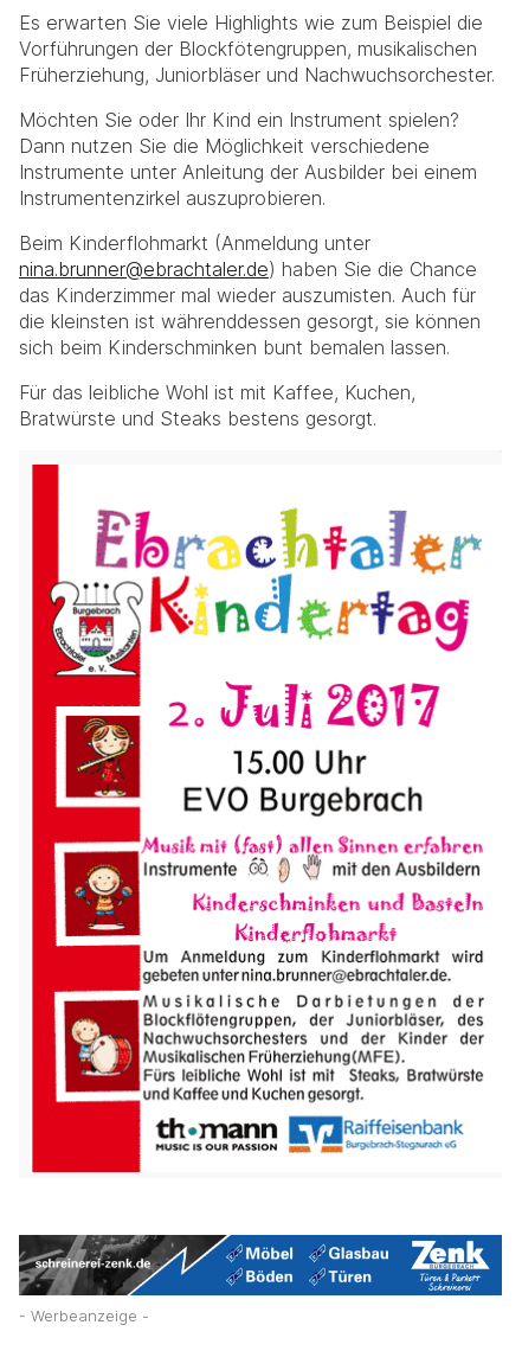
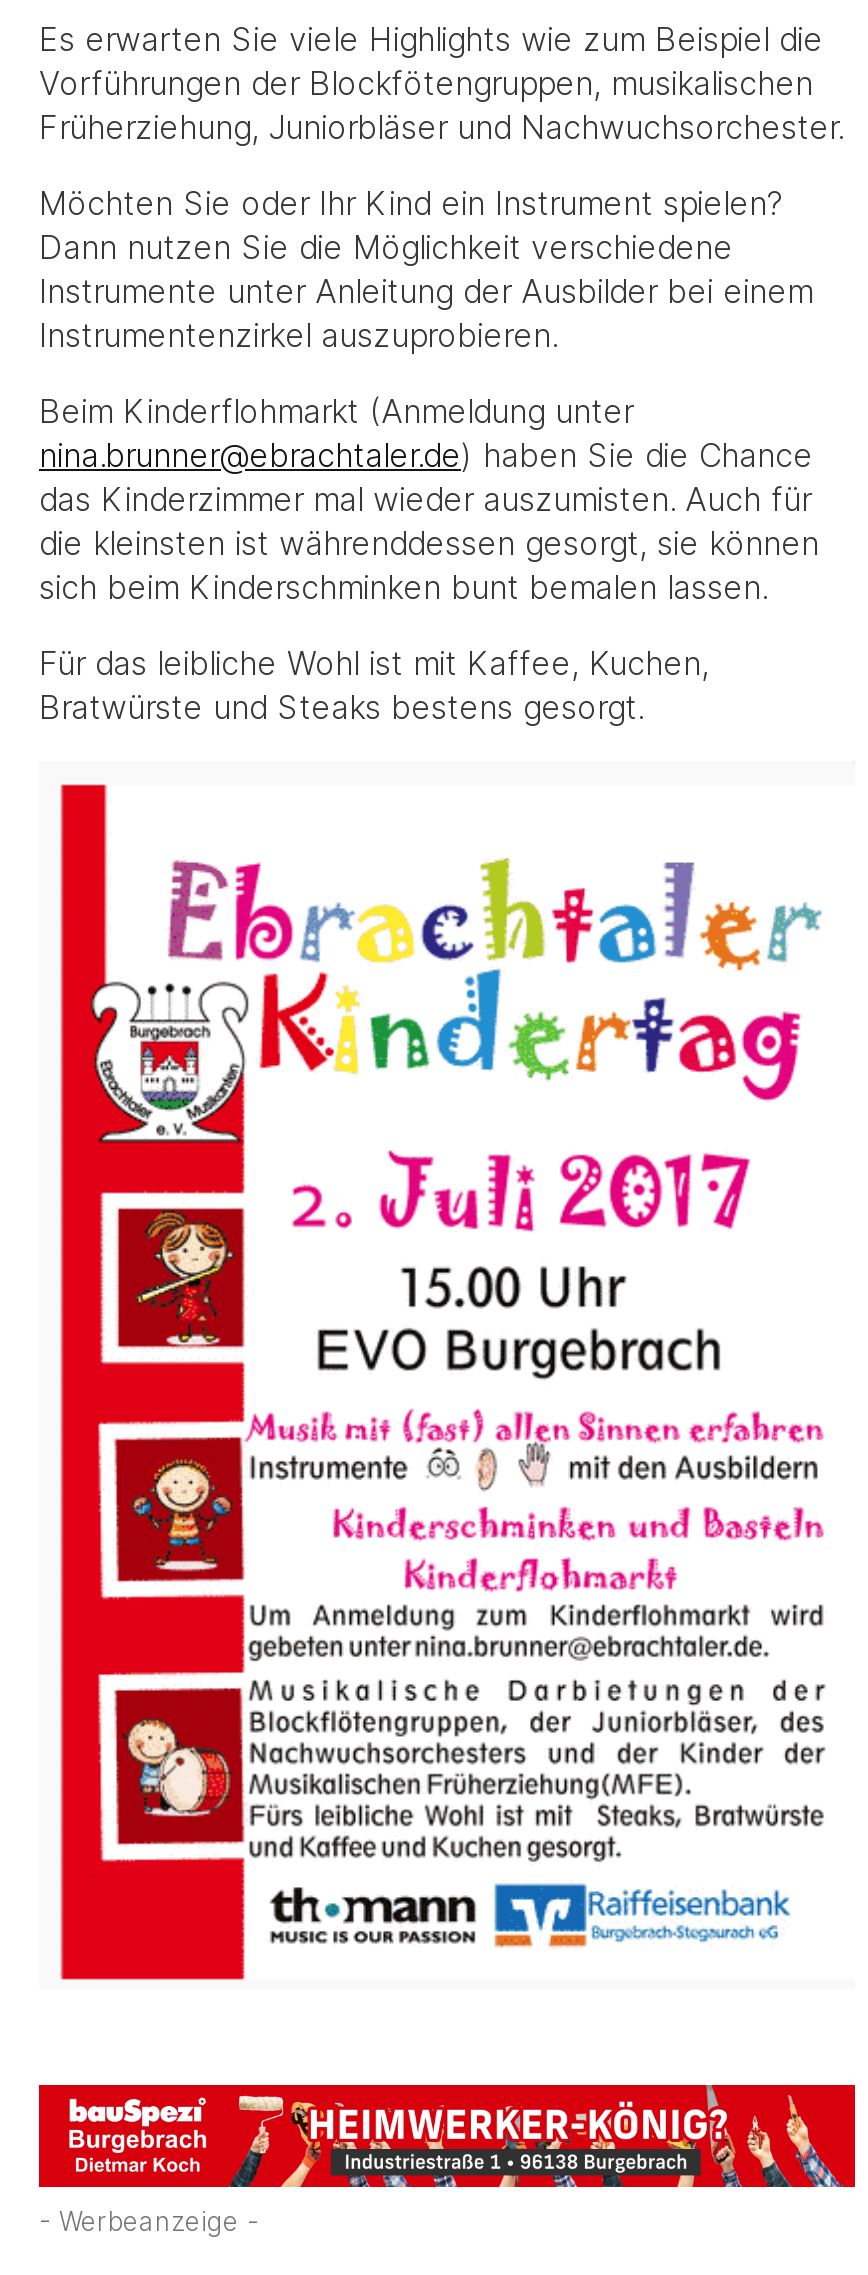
[18,1234,503,1297] [image] -> [37,2083,857,2189] [image]

